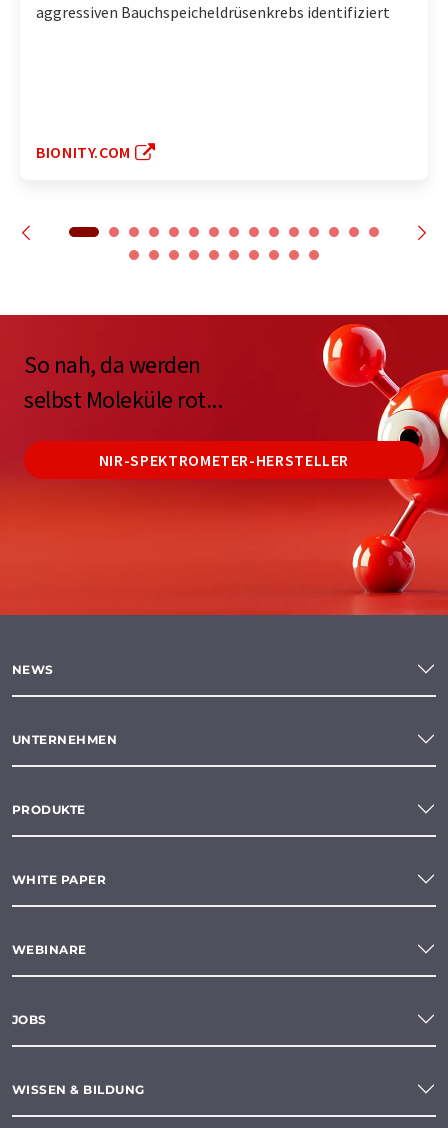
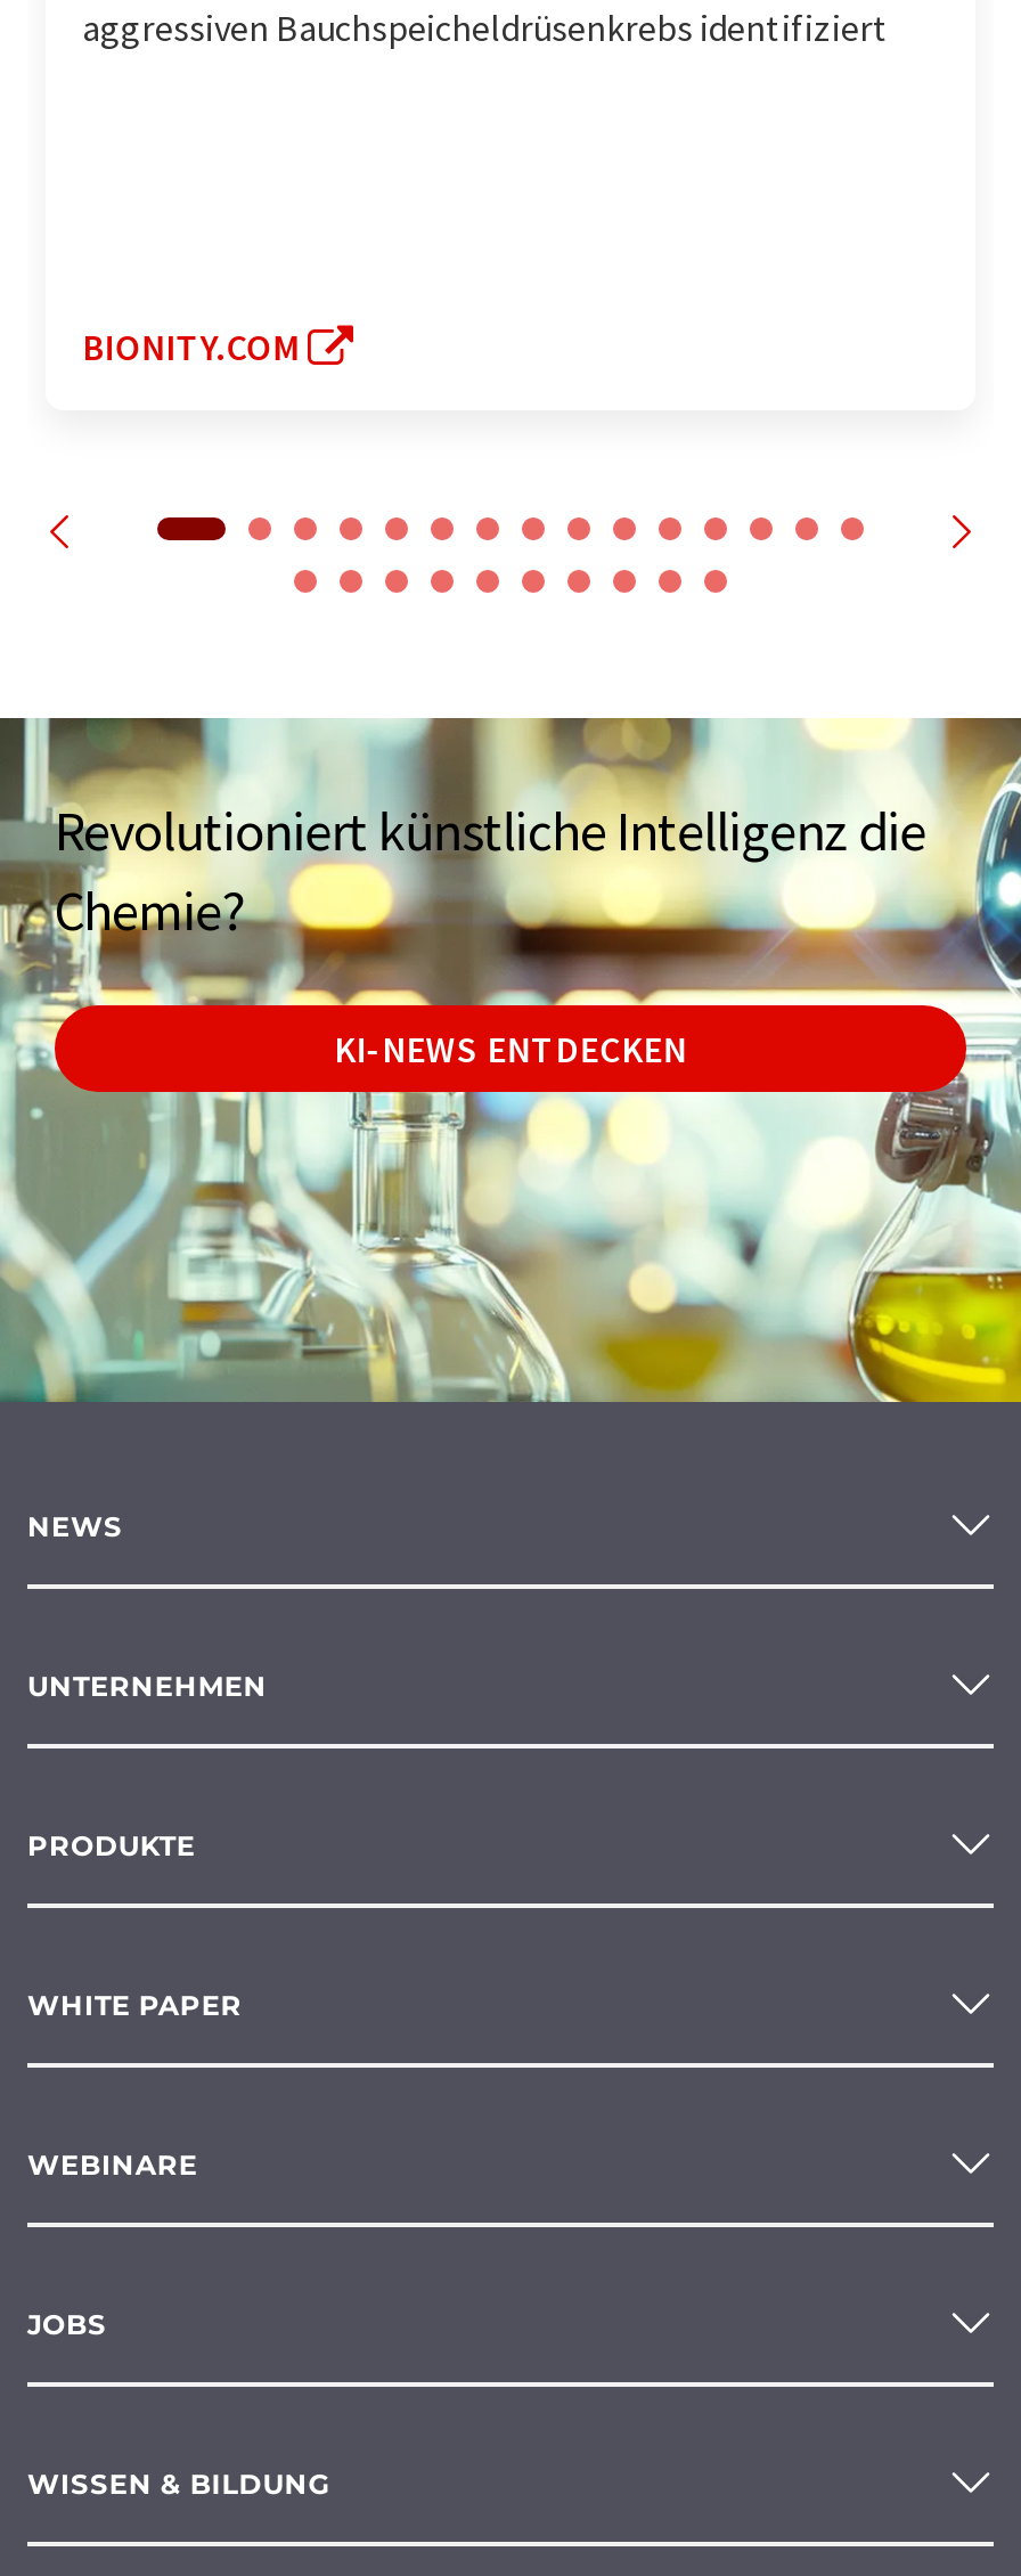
[3,314,445,616] [image] | So nah, da werden | selbst Moleküle rot... -> [7,716,1014,1404] [image] | Revolutioniert künstliche Intelligenz die | Chemie?
[99,450,349,470] NIR-SPEKTROMETER-HERSTELLER -> [334,1027,687,1072] KI-NEWS ENTDECKEN

